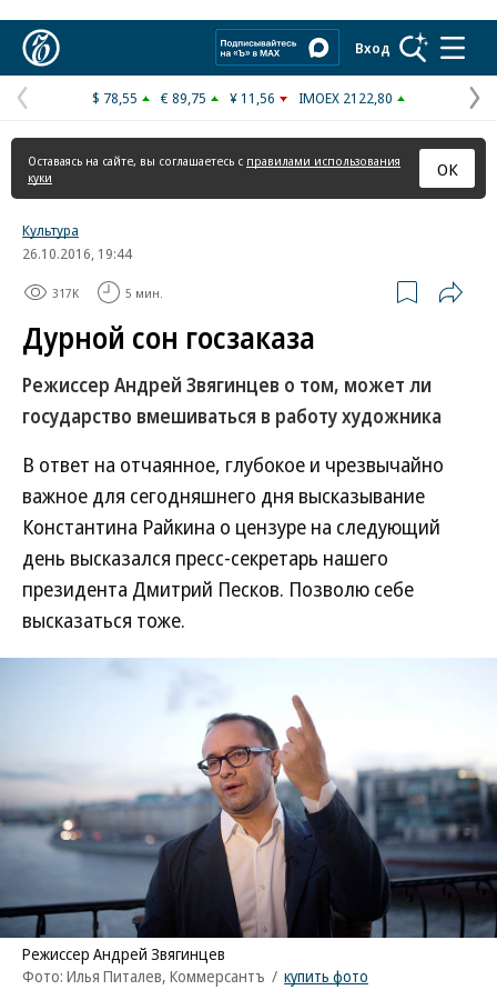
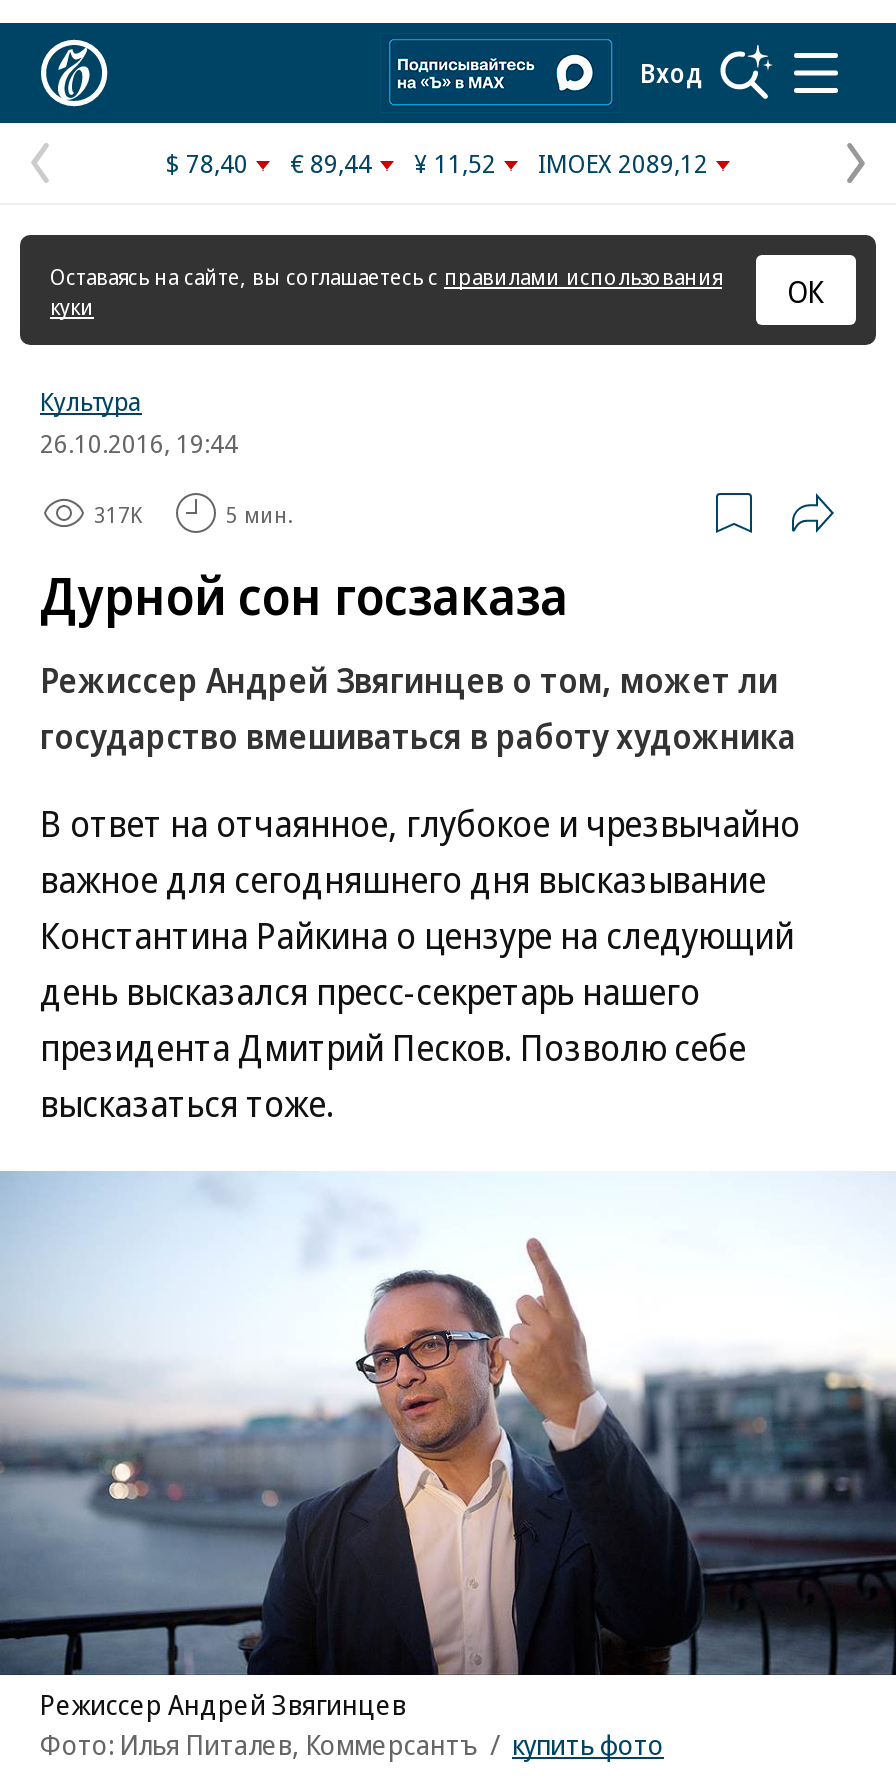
[92,88,138,108] $ 78,55 -> [166,145,248,181] $ 78,40
[161,88,206,108] € 89,75 -> [290,145,372,181] € 89,44
[230,88,275,108] ¥ 11,56 -> [414,145,496,181] ¥ 11,52
[298,88,393,108] IMOEX 2122,80 -> [538,145,708,181] IMOEX 2089,12

